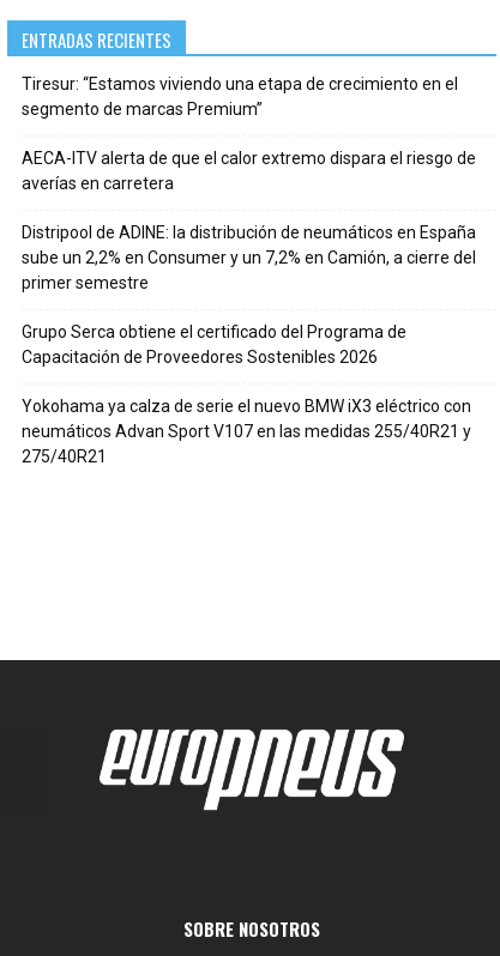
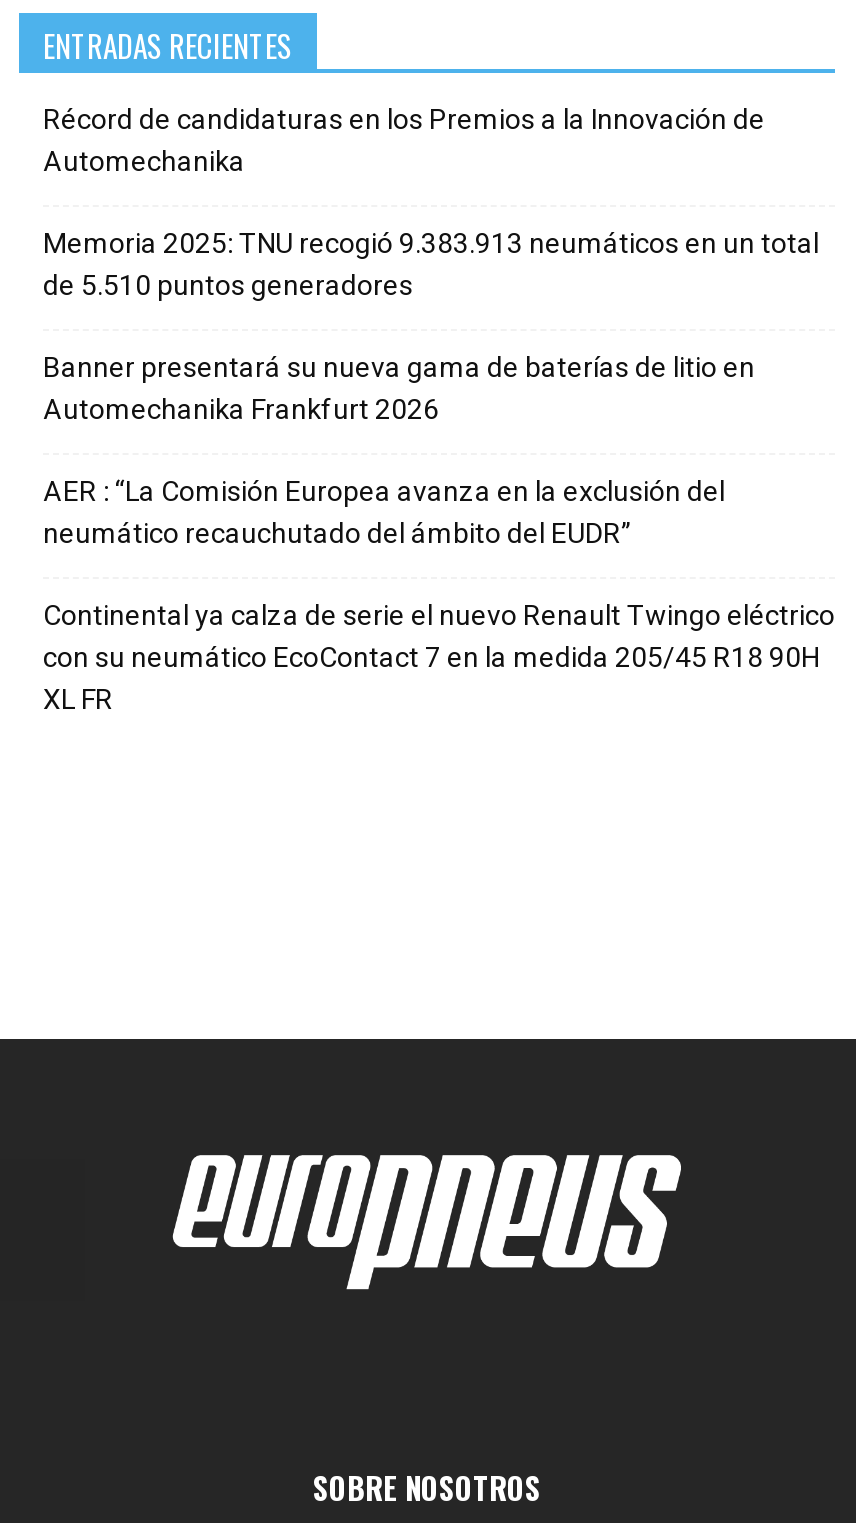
[22,74,458,118] Tiresur: “Estamos viviendo una etapa de crecimiento en el | segmento de marcas Premium” -> [43,103,765,177] Récord de candidaturas en los Premios a la Innovación de | Automechanika
[22,148,476,193] AECA-ITV alerta de que el calor extremo dispara el riesgo de | averías en carretera -> [43,227,819,301] Memoria 2025: TNU recogió 9.383.913 neumáticos en un total | de 5.510 puntos generadores
[22,223,476,292] Distripool de ADINE: la distribución de neumáticos en España | sube un 2,2% en Consumer y un 7,2% en Camión, a cierre del | primer semestre -> [43,351,755,425] Banner presentará su nueva gama de baterías de litio en | Automechanika Frankfurt 2026
[22,322,406,366] Grupo Serca obtiene el certificado del Programa de | Capacitación de Proveedores Sostenibles 2026 -> [43,475,725,549] AER : “La Comisión Europea avanza en la exclusión del | neumático recauchutado del ámbito del EUDR”
[22,396,471,466] Yokohama ya calza de serie el nuevo BMW iX3 eléctrico con | neumáticos Advan Sport V107 en las medidas 255/40R21 y | 275/40R21 -> [43,599,835,715] Continental ya calza de serie el nuevo Renault Twingo eléctrico | con su neumático EcoContact 7 en la medida 205/45 R18 90H | XL FR

